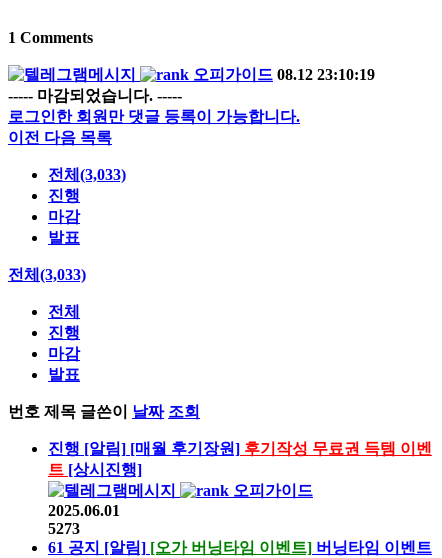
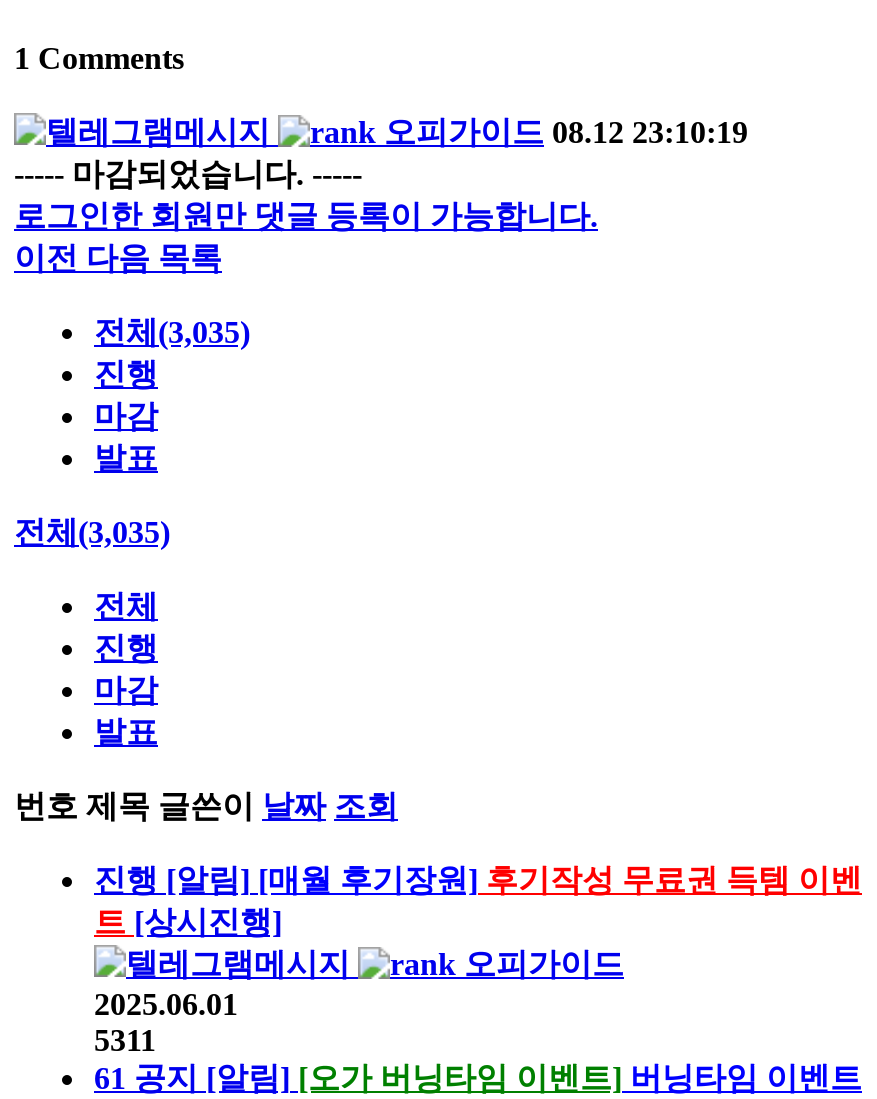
[48,166,126,183] 전체(3,033) -> [94,315,250,349] 전체(3,035)
[8,266,86,283] 전체(3,033) -> [14,515,170,549] 전체(3,035)
[48,520,80,537] 5273 -> [94,1023,156,1057] 5311

